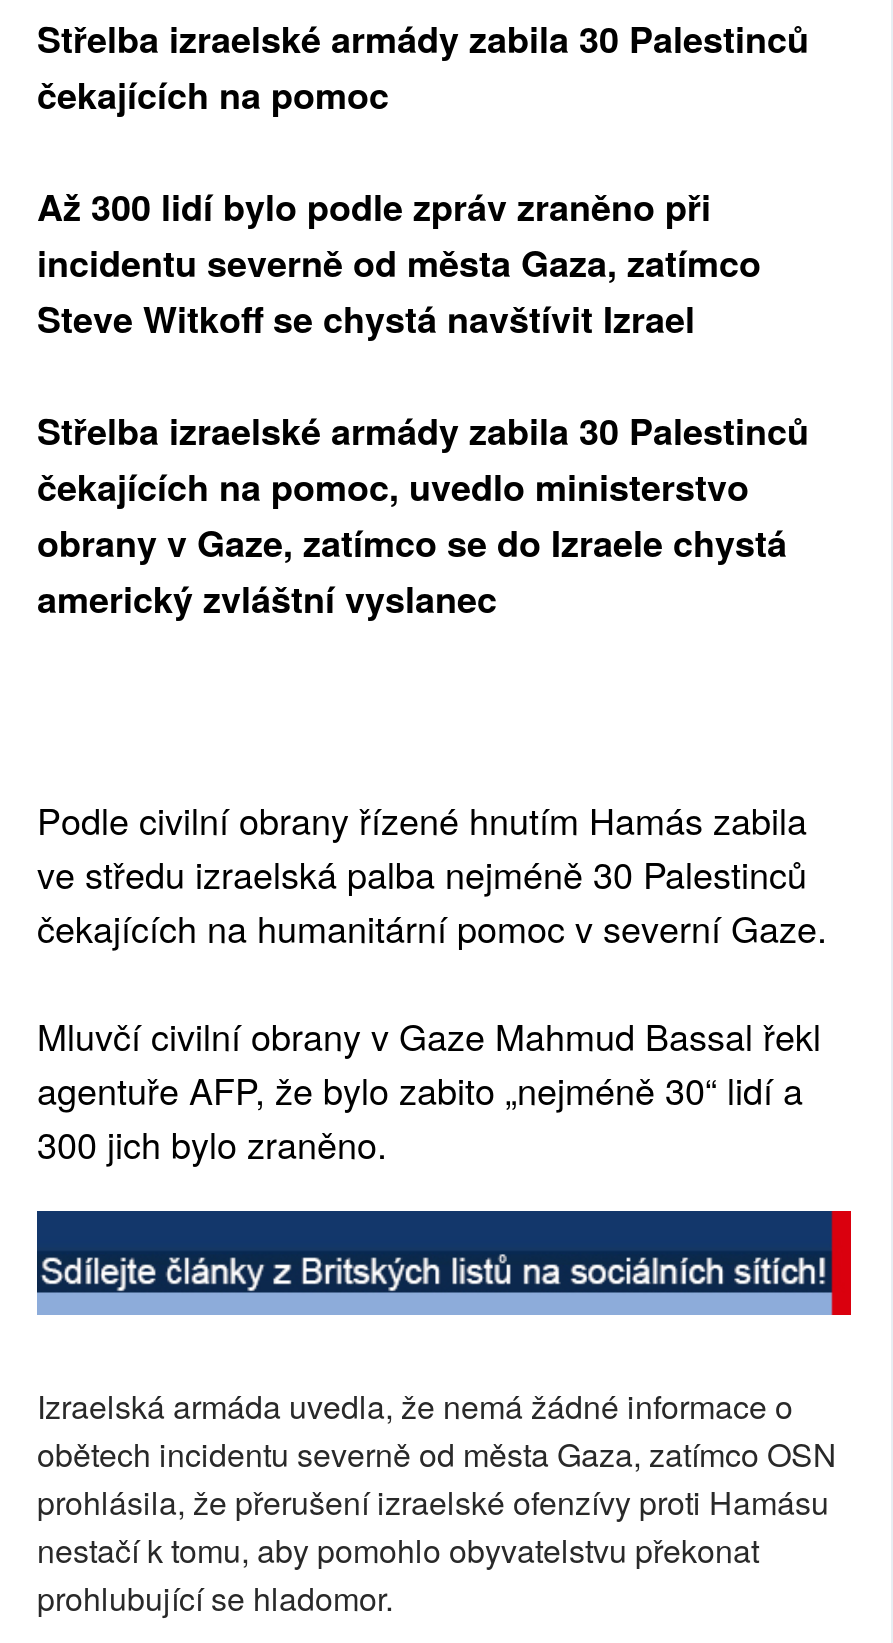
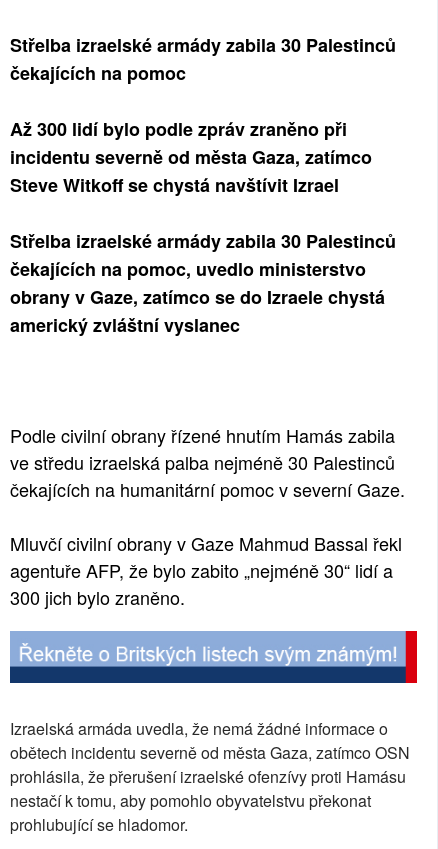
[37,1209,835,1315] [image] -> [10,630,408,683] [image]

